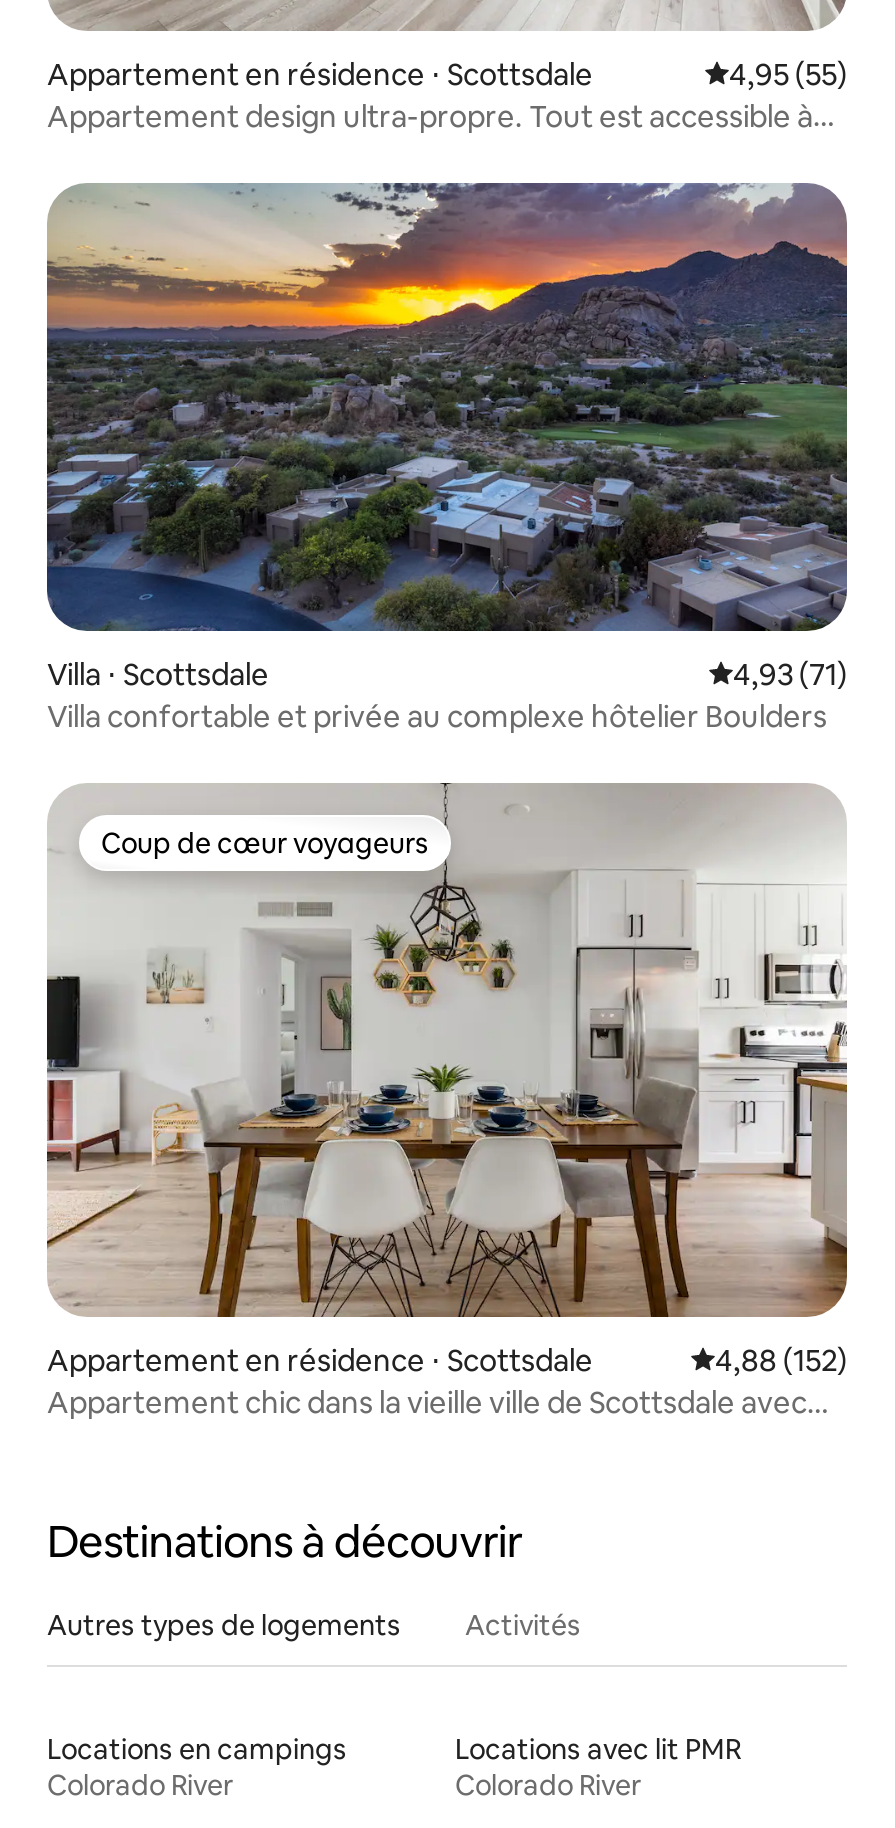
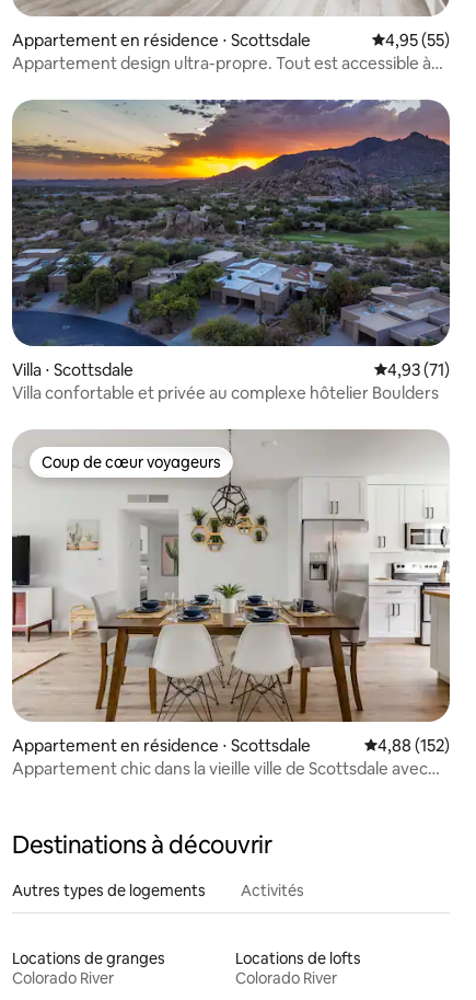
[47,1731,347,1767] Locations en campings -> [12,948,165,968] Locations de granges
[455,1731,741,1767] Locations avec lit PMR -> [235,948,361,968] Locations de lofts

